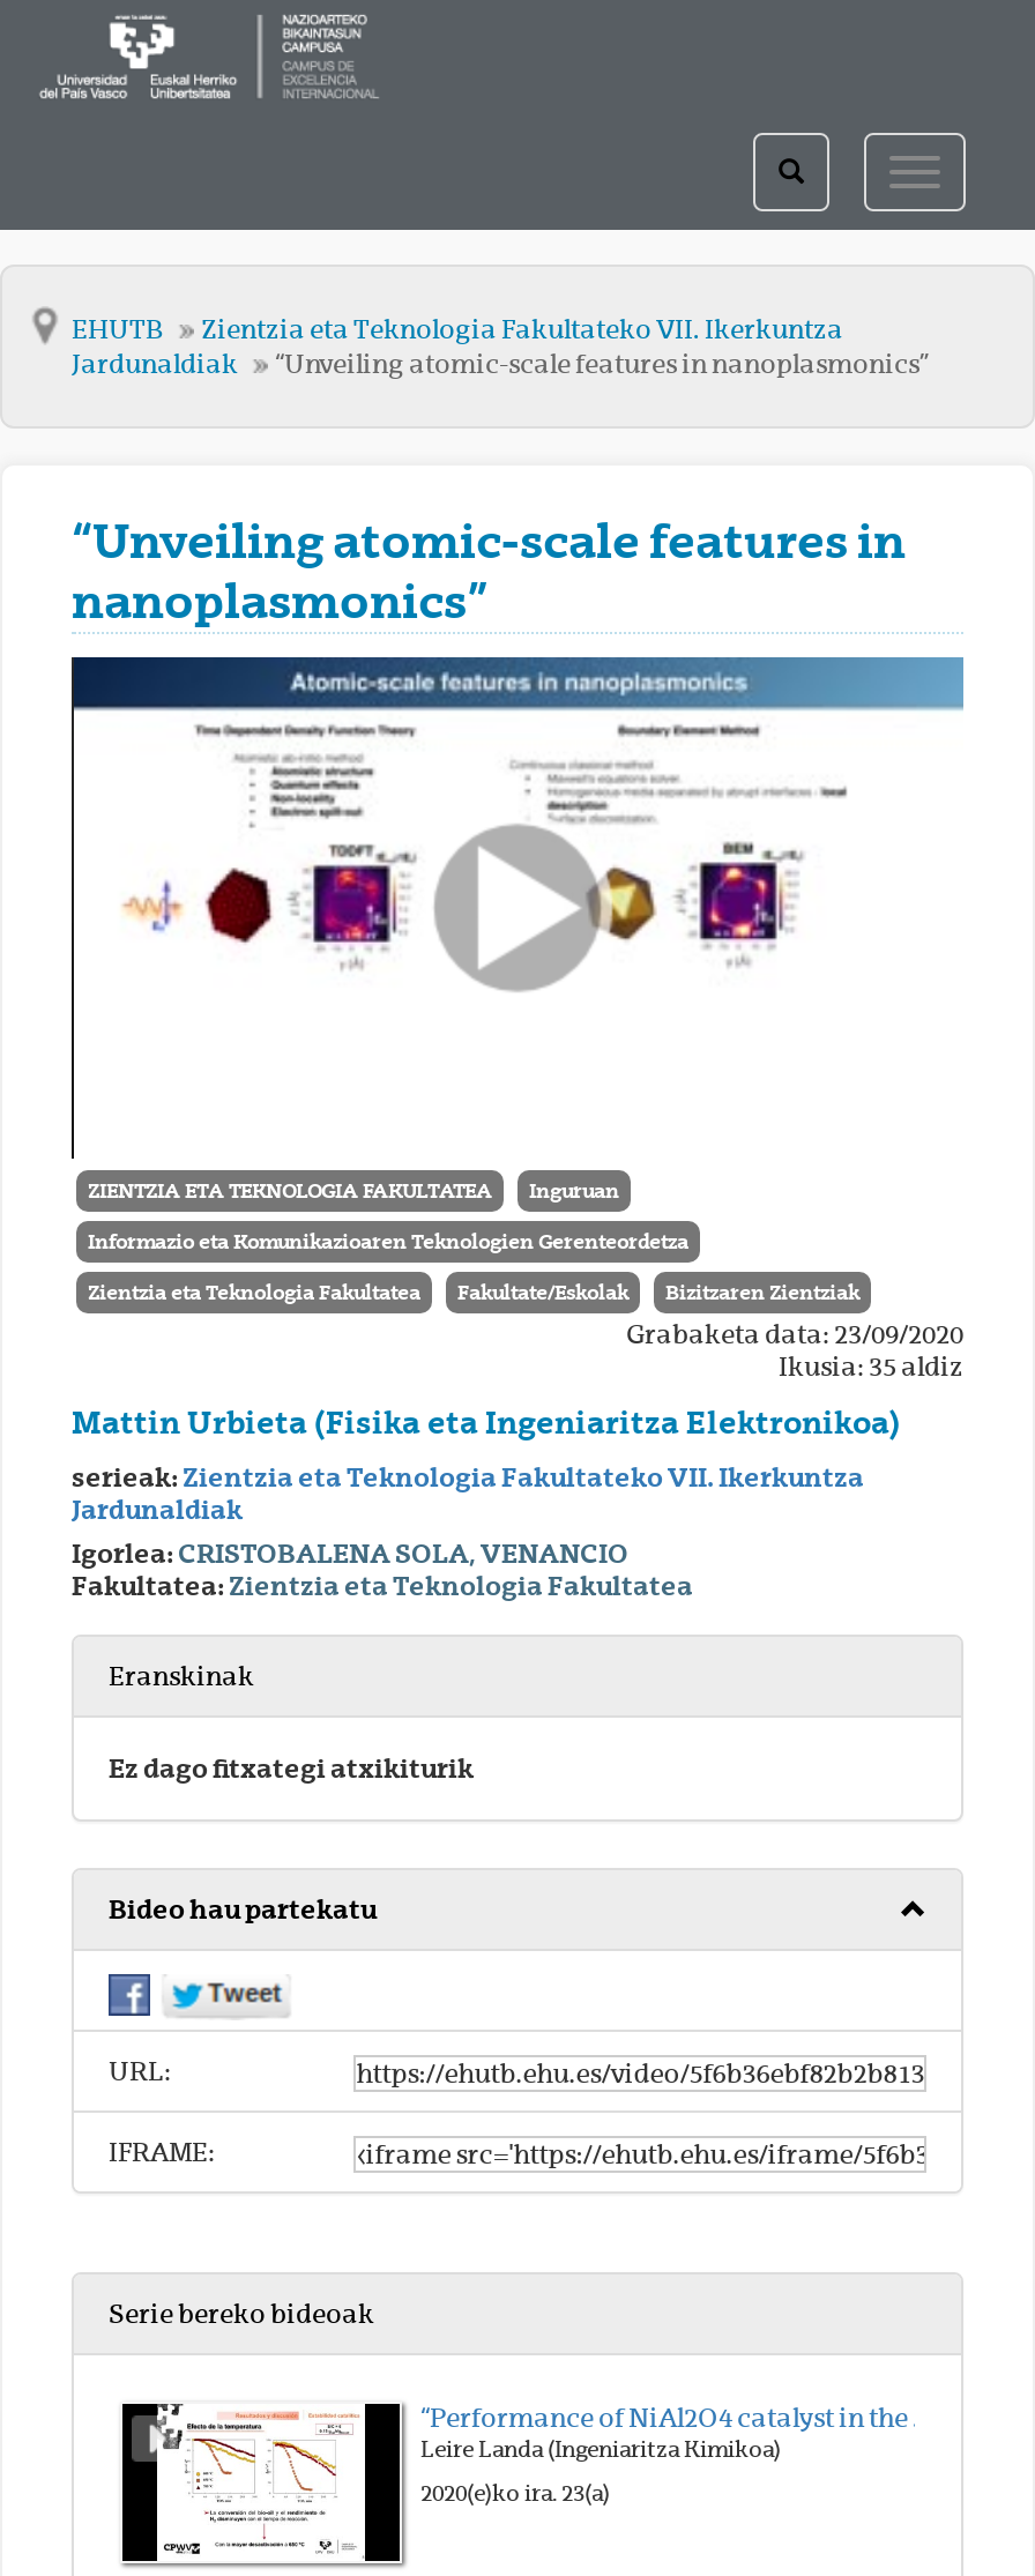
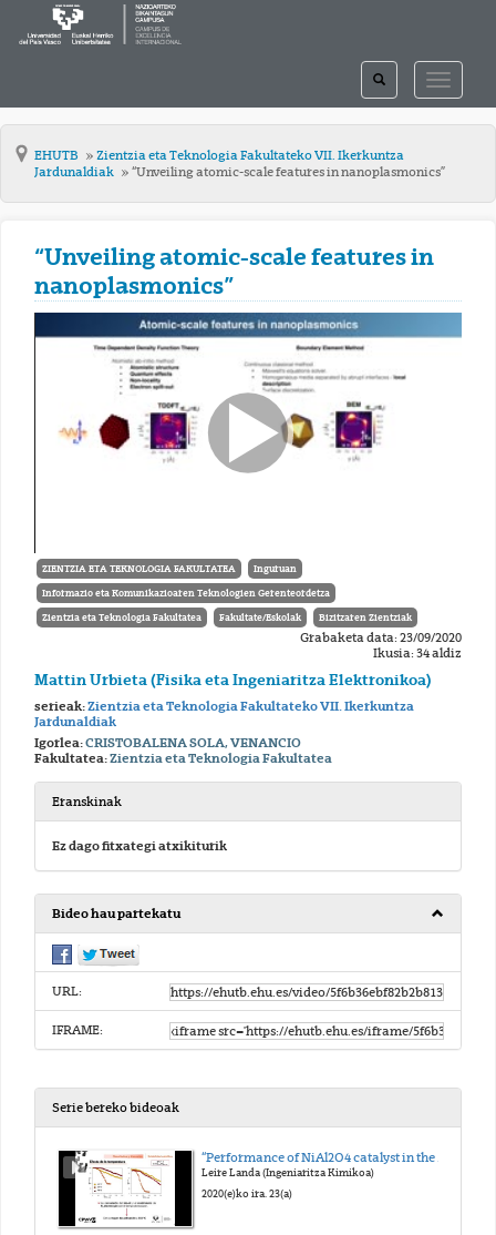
[779,1351,963,1383] Ikusia: 35 aldiz -> [373,645,462,661] Ikusia: 34 aldiz

